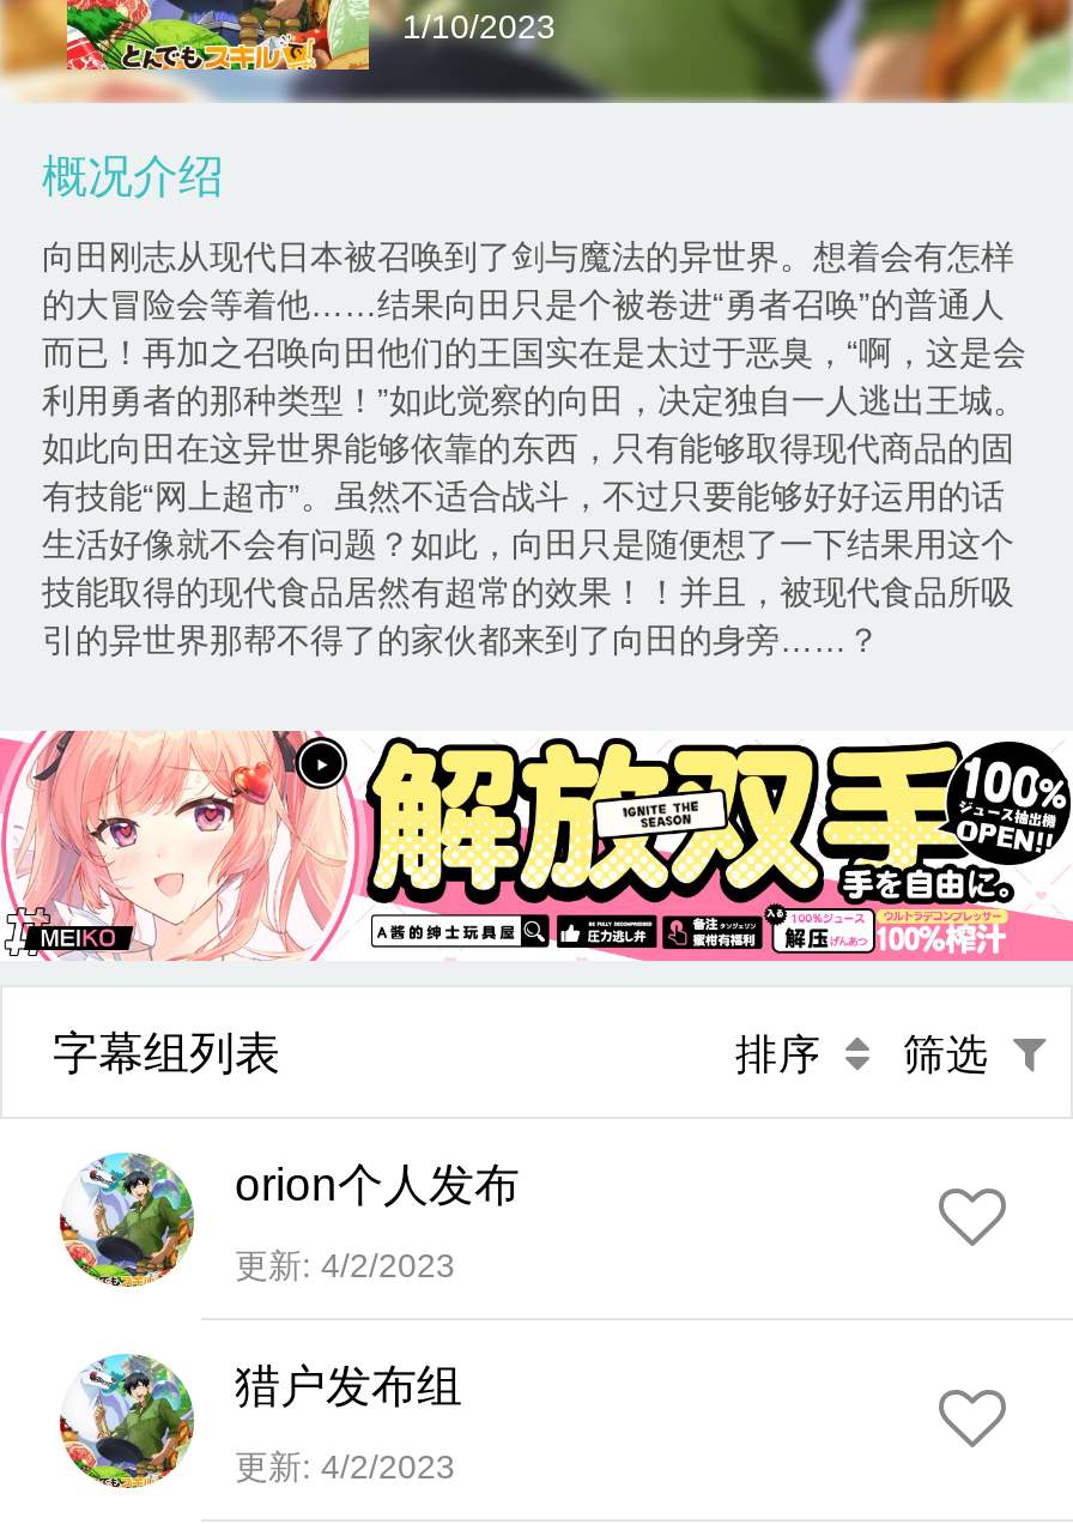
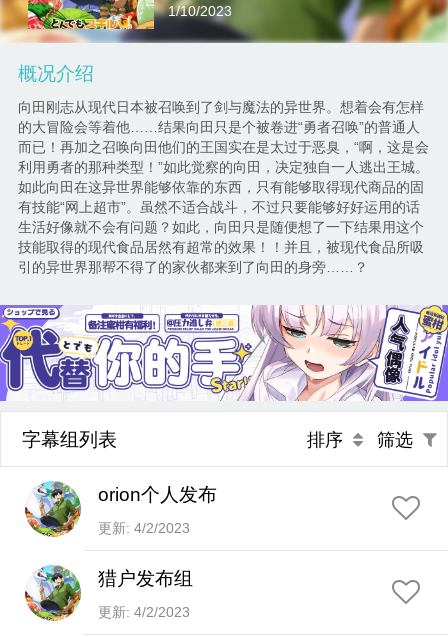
[7,728,1066,963] [image] -> [3,304,445,402] [image]

